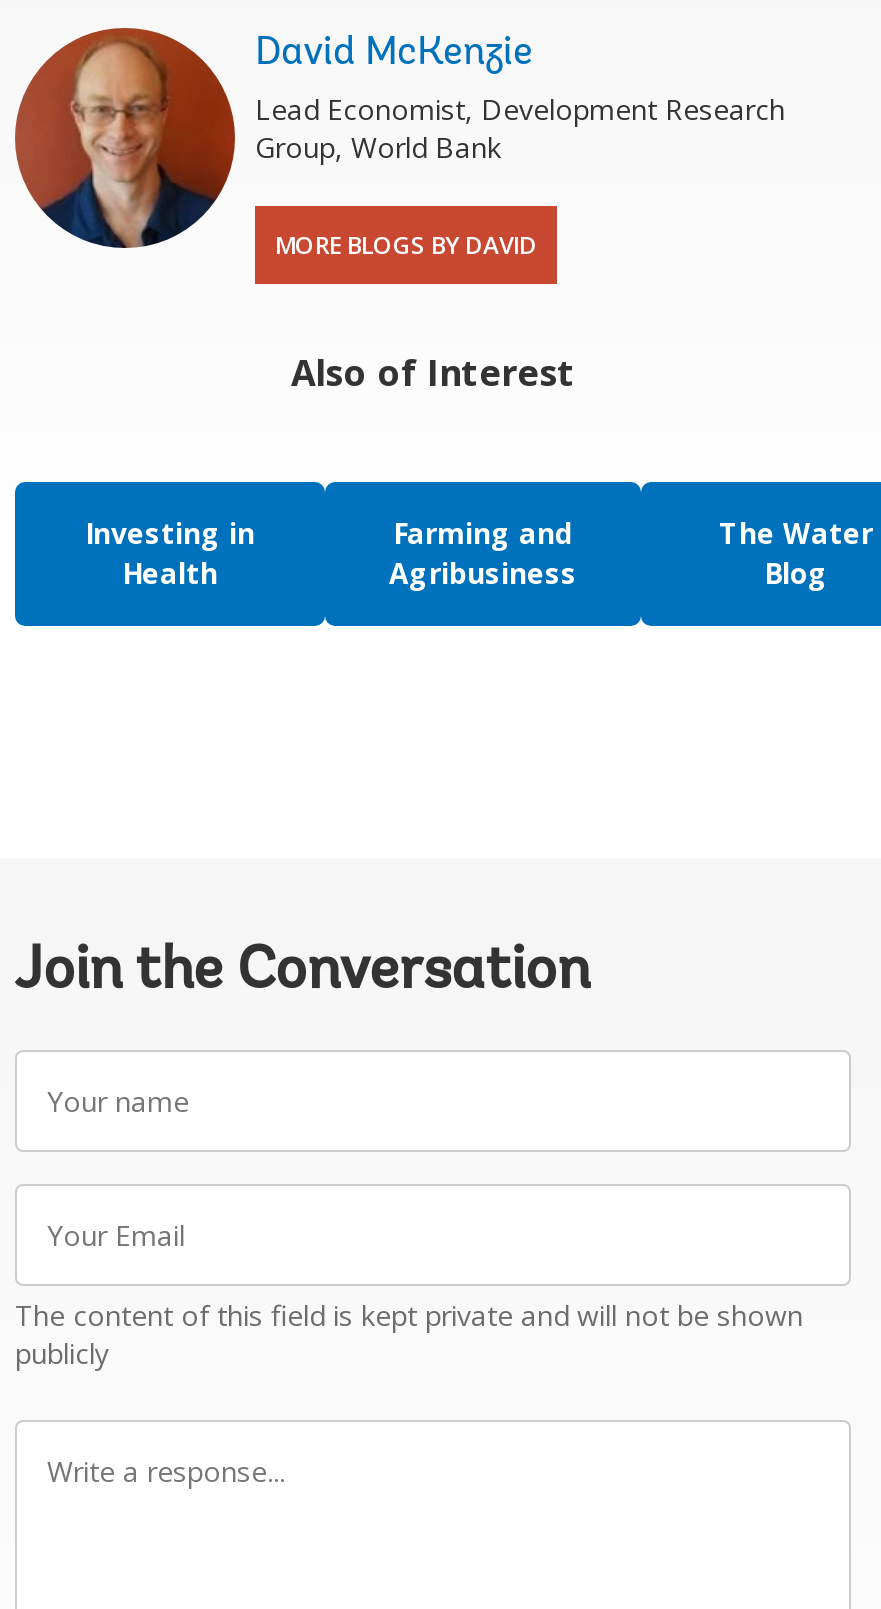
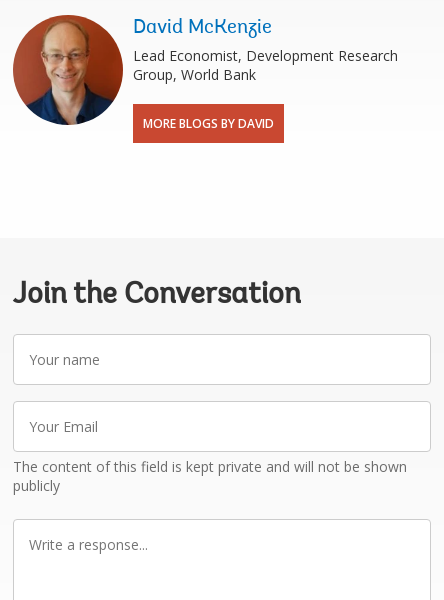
[13,348,875,628] [image] | Also of Interest | Investing in | Health -> none
[389,514,577,592] Farming and | Agribusiness -> none
[719,514,873,592] The Water | Blog -> none

